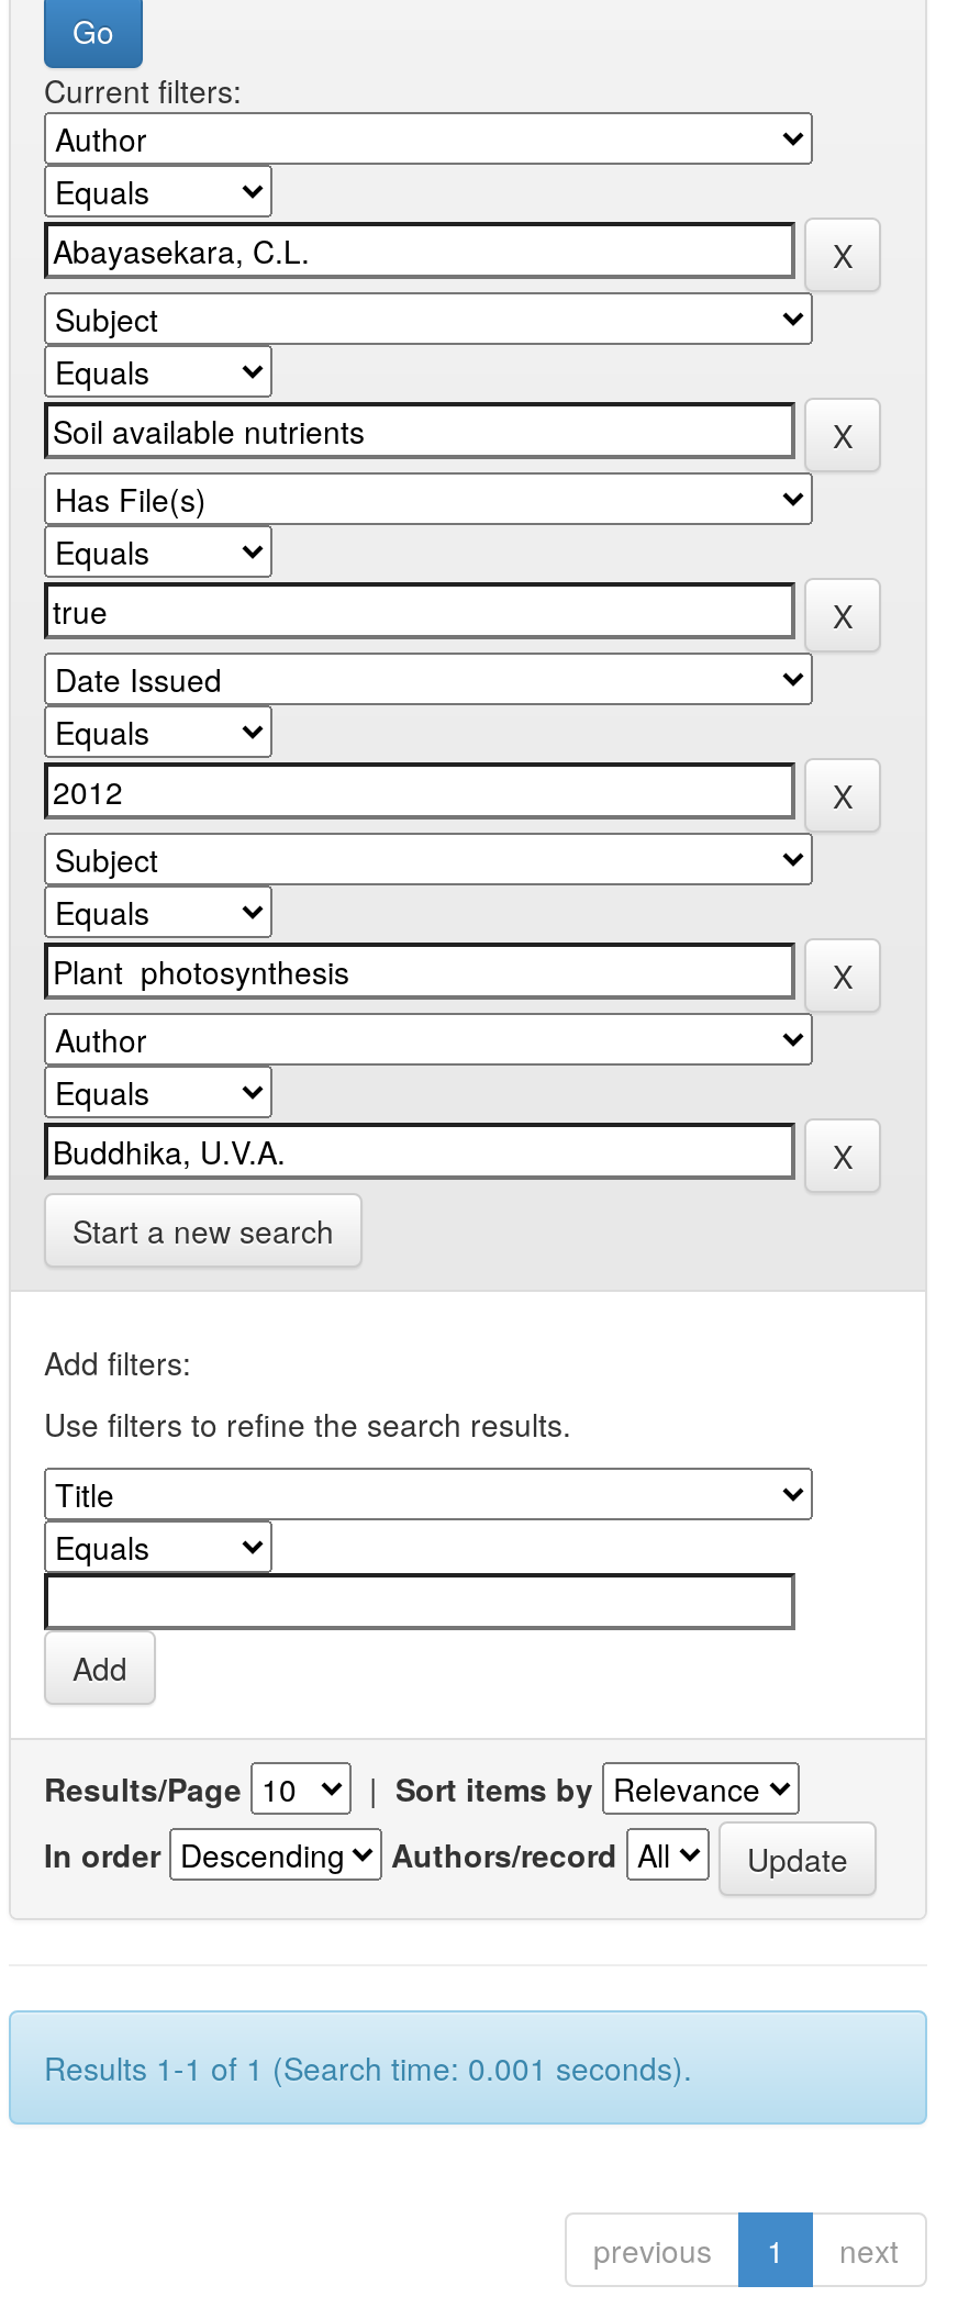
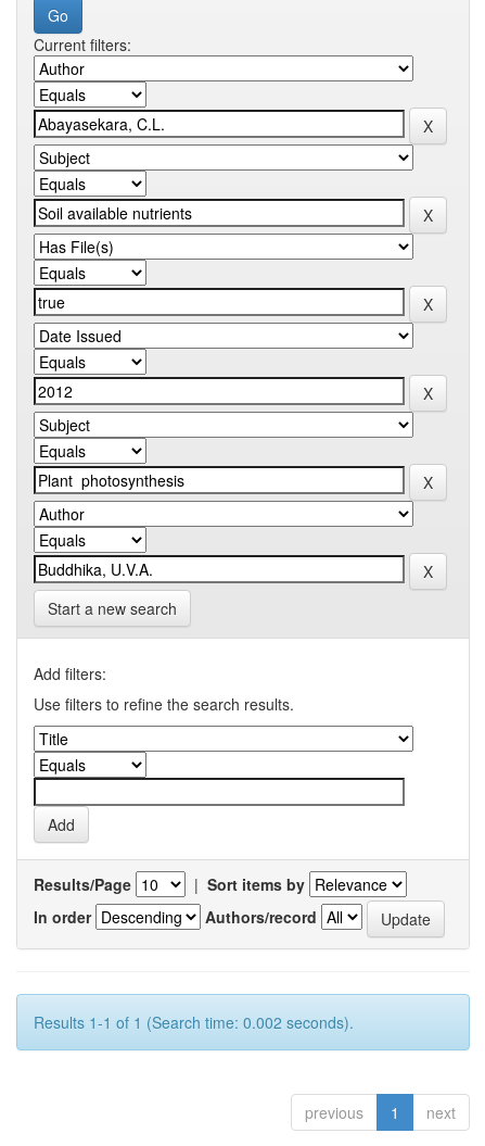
[44,2046,692,2090] Results 1-1 of 1 (Search time: 0.001 seconds). -> [34,1011,354,1033] Results 1-1 of 1 (Search time: 0.002 seconds).

